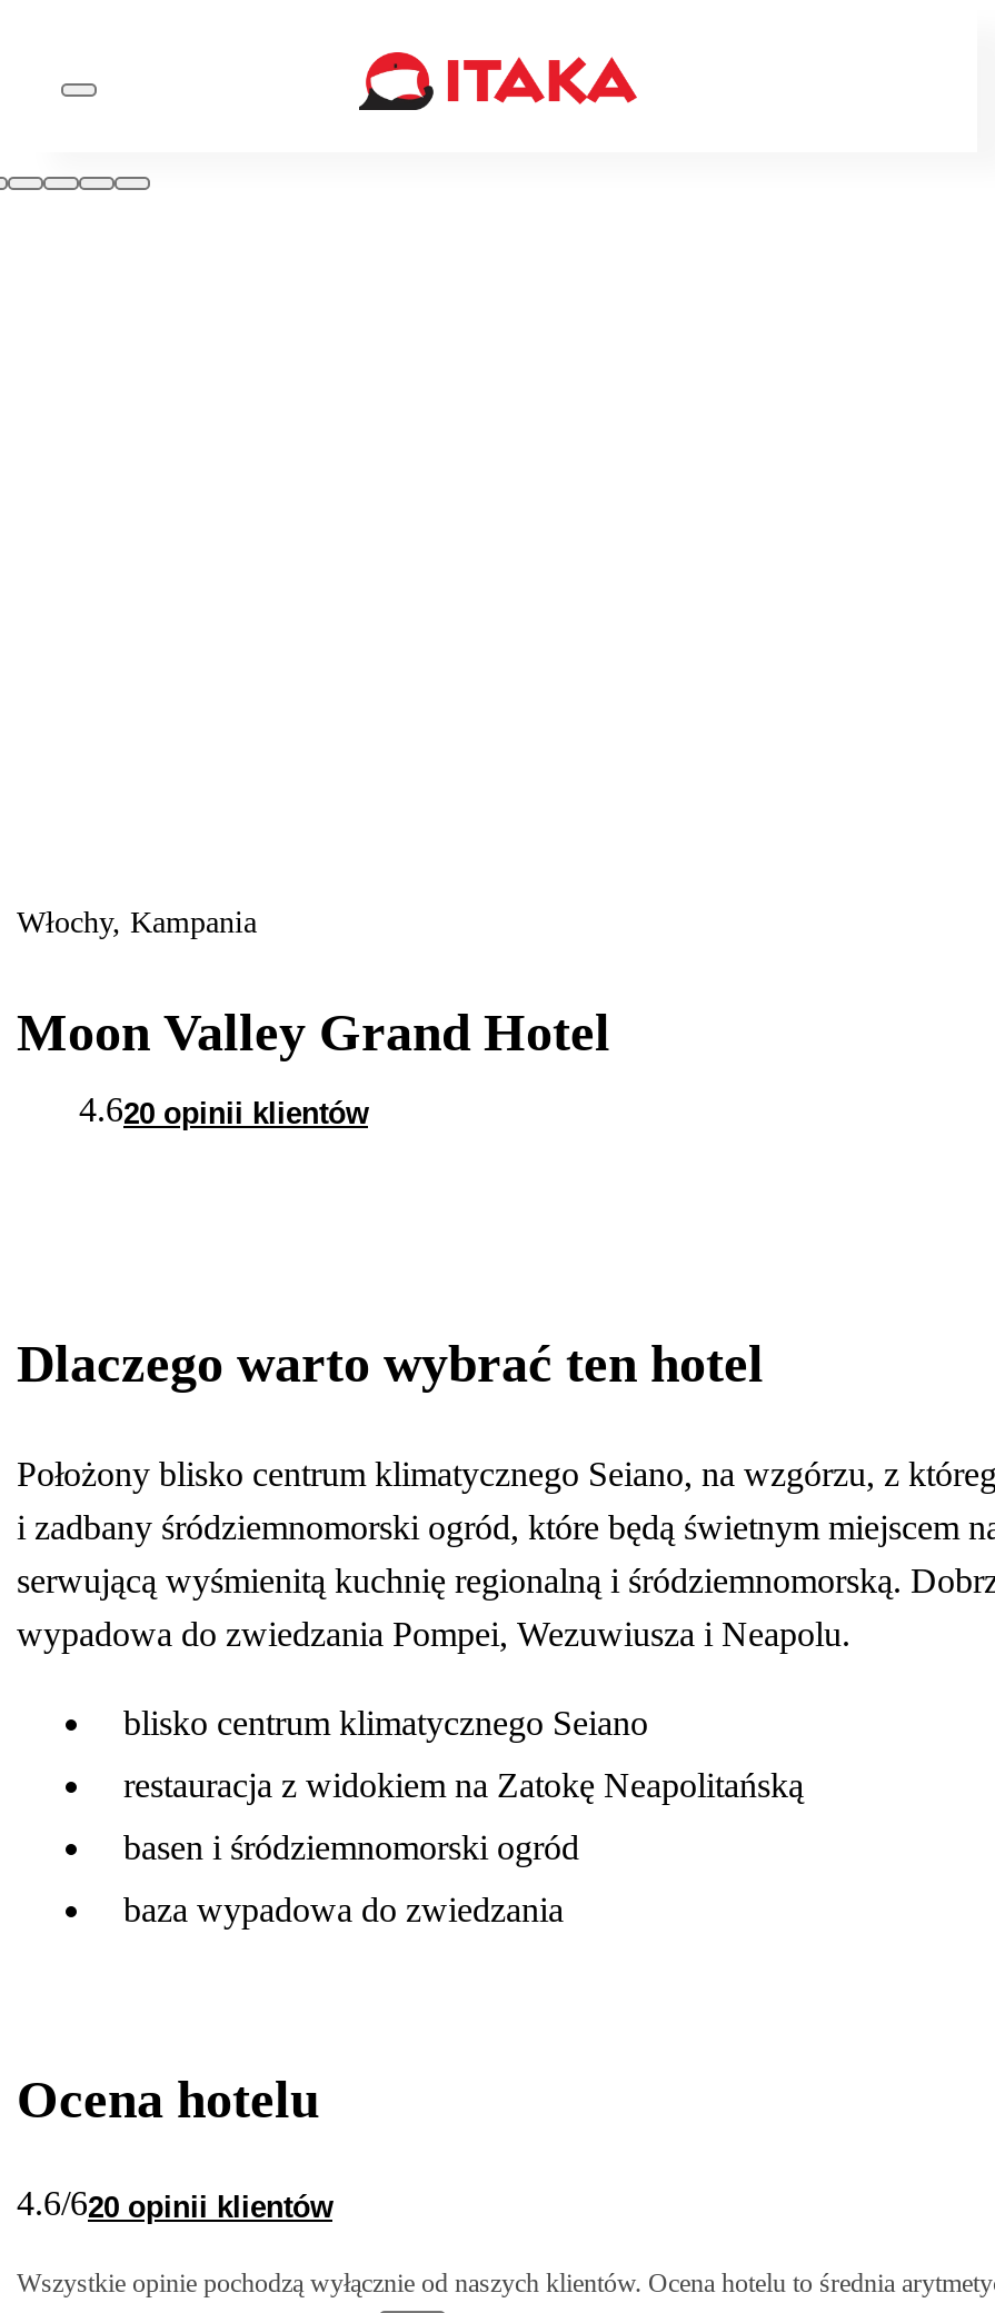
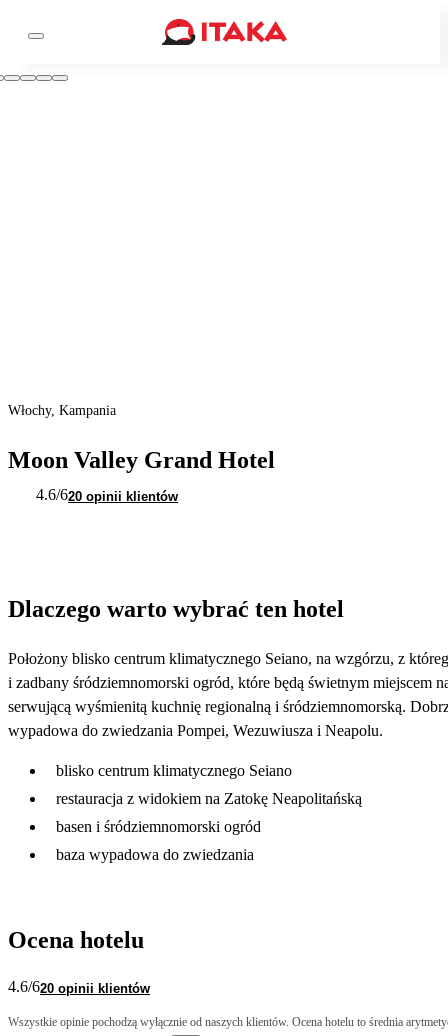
[79,1089,368,1129] 4.620 opinii klientów -> [36,485,178,503] 4.6/620 opinii klientów

